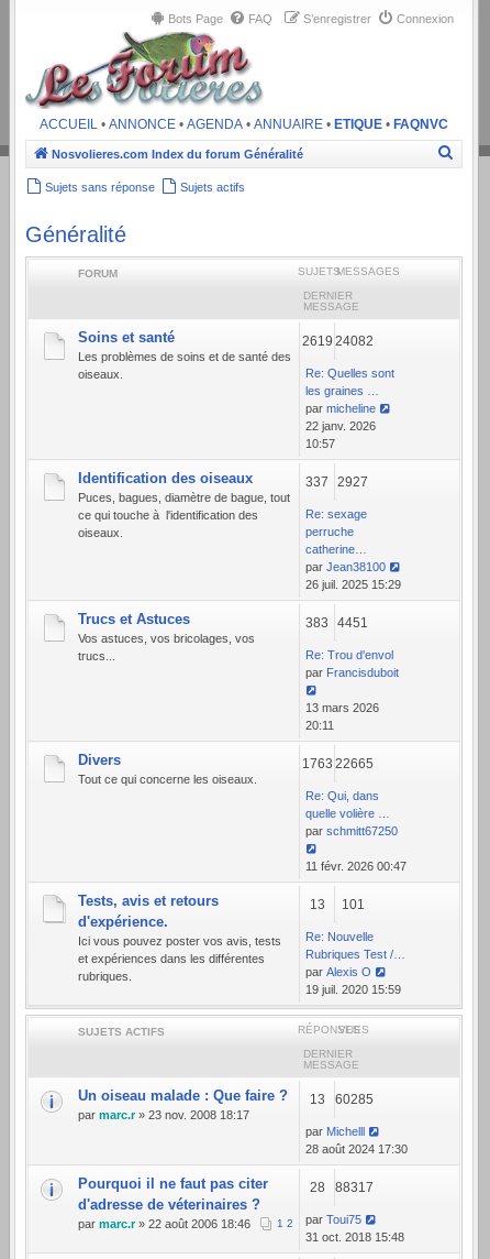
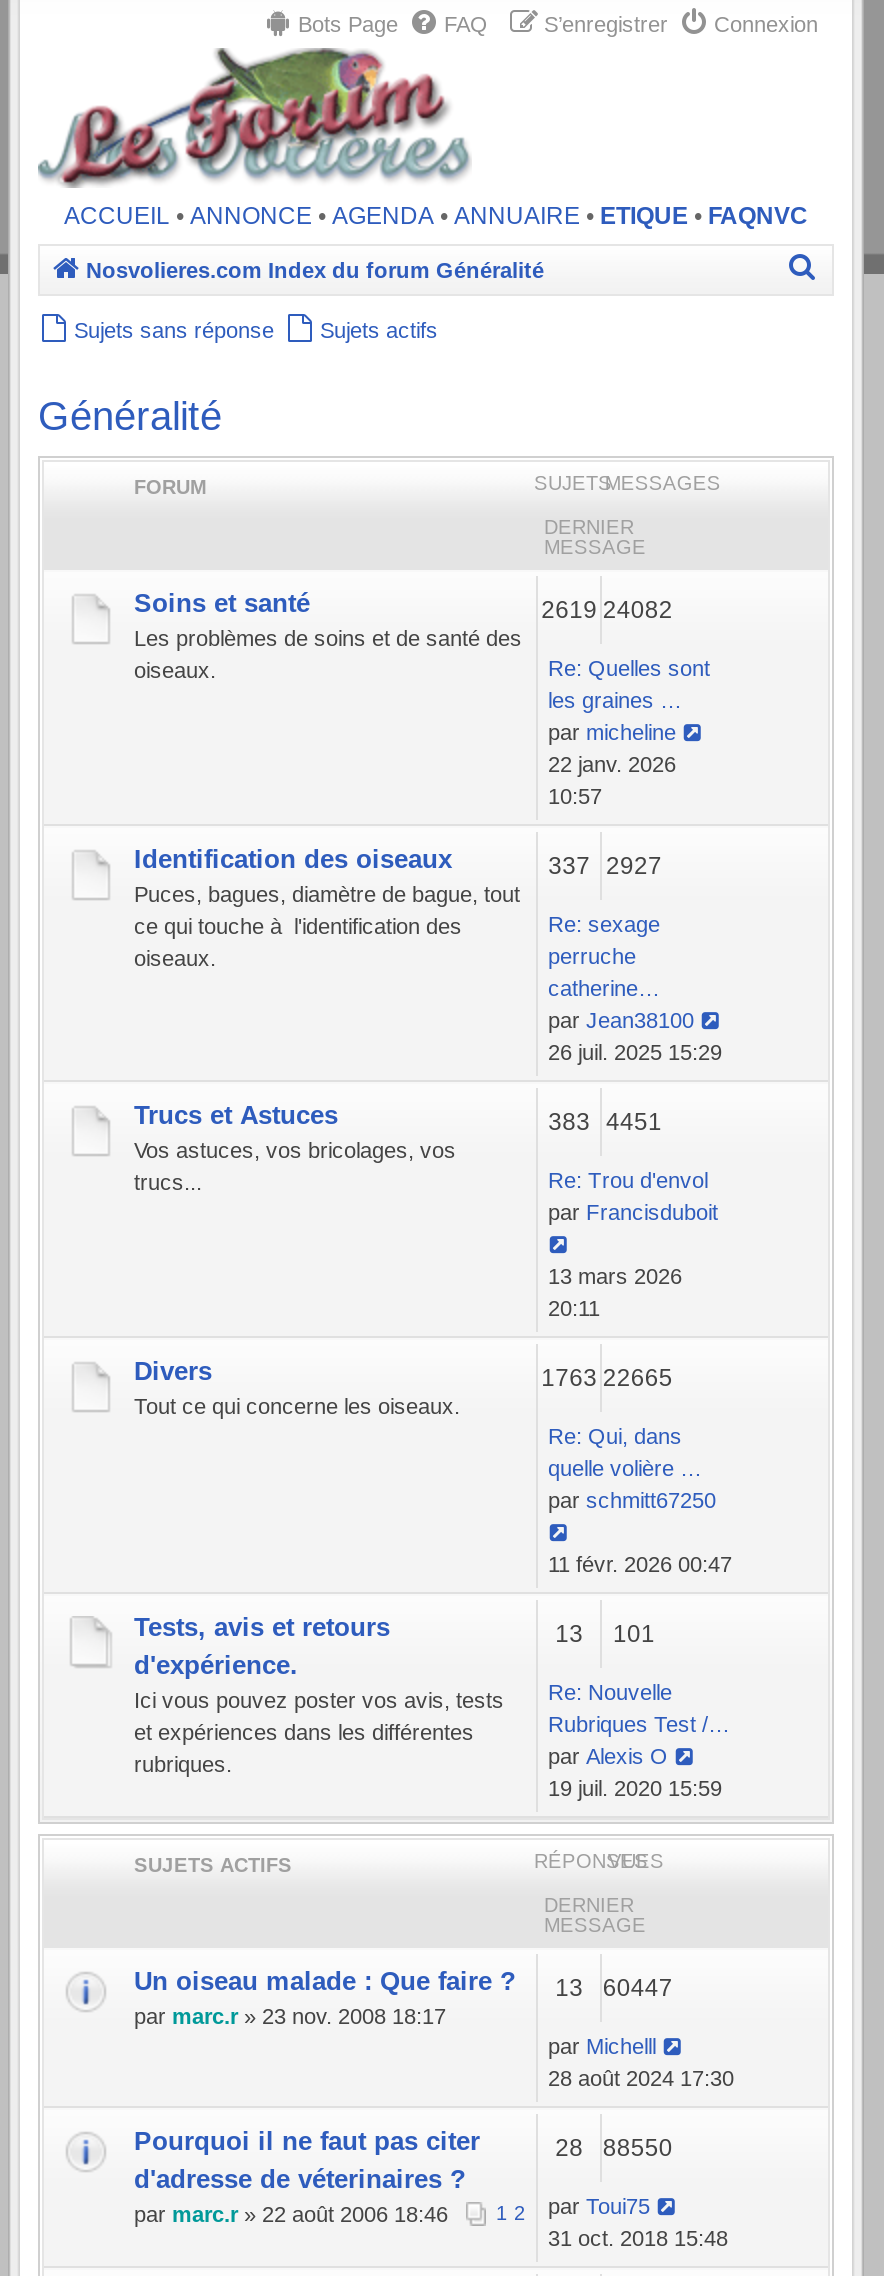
[78,1087,374,1107] Un oiseau malade : Que faire ? 13 60285 -> [134,1966,673,2002] Un oiseau malade : Que faire ? 13 60447
[309,1180,374,1195] 28 88317 -> [555,2134,673,2162] 28 88550

